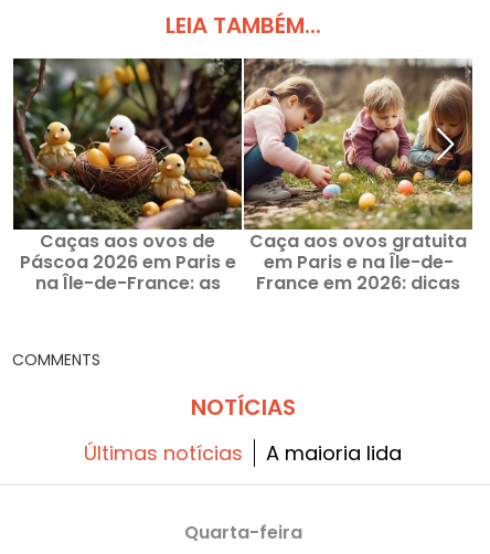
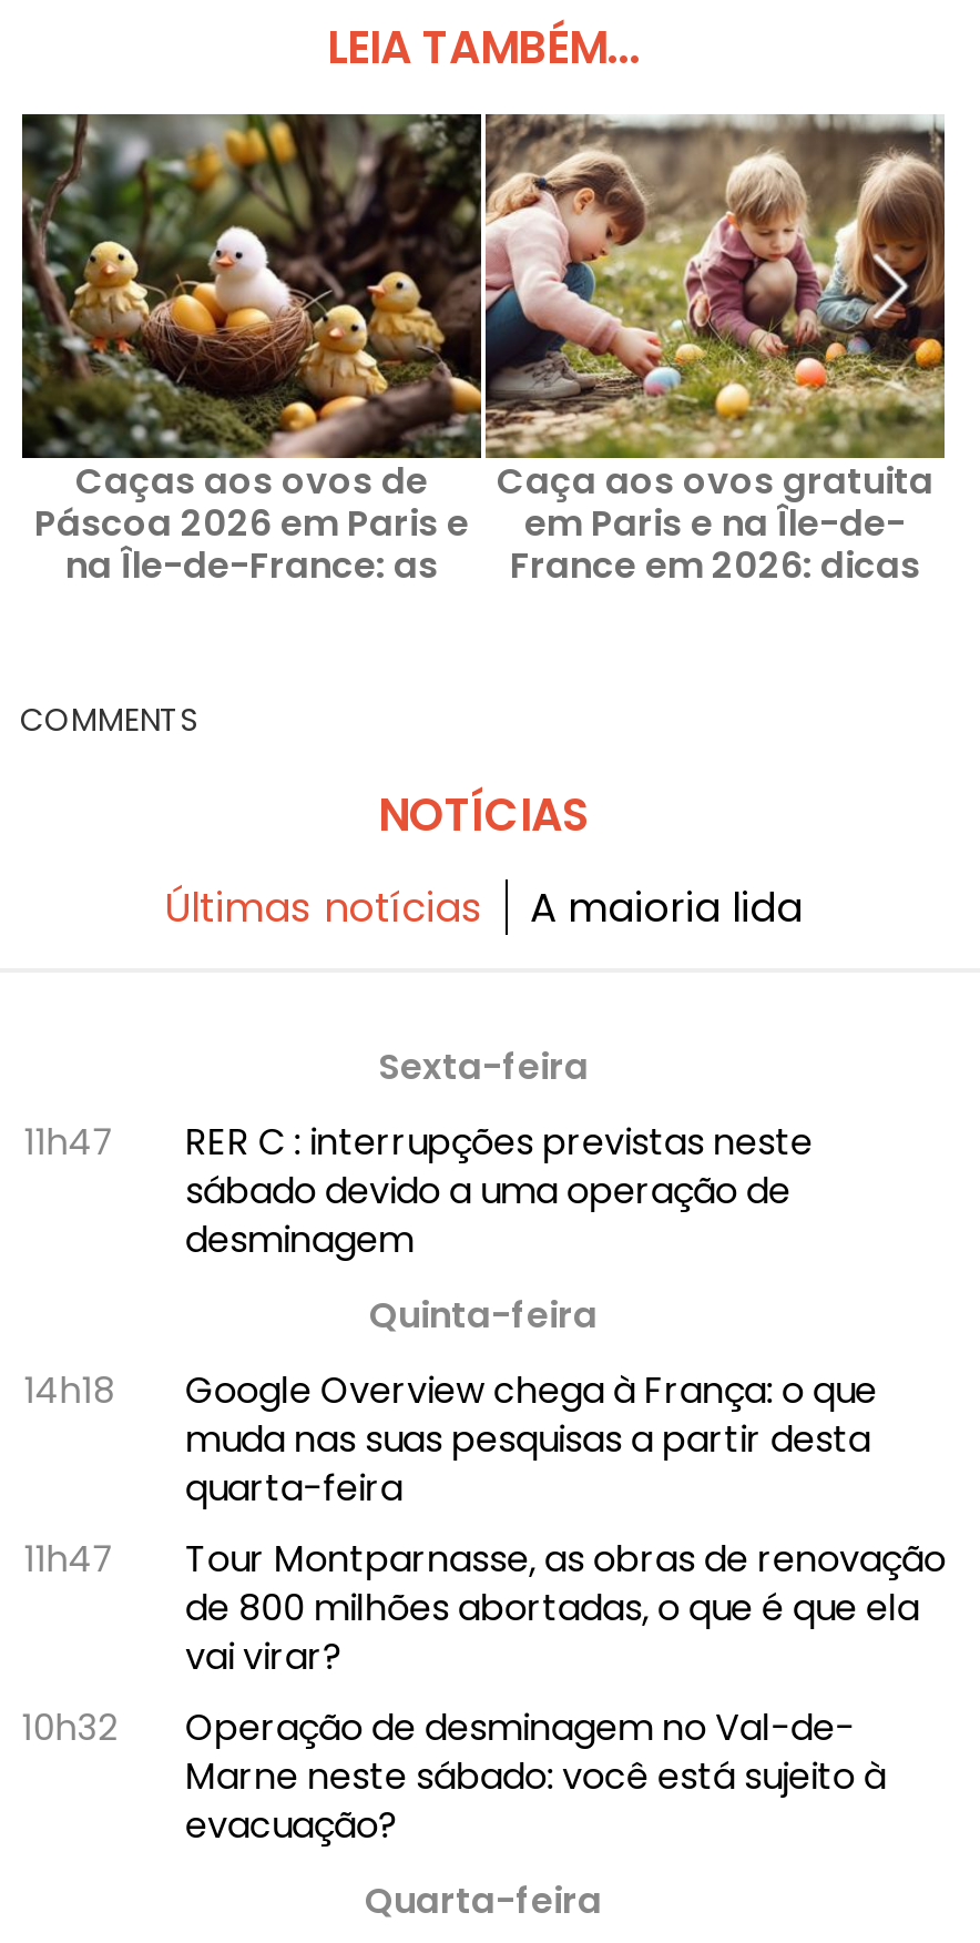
none -> [22,1042,946,1851] Sexta-feira | 11h47 | RER C : interrupções previstas neste | sábado devido a uma operação de | desminagem | Quinta-feira | 14h18 | Google Overview chega à França: o que | muda nas suas pesquisas a partir desta | quarta-feira | 11h47 | Tour Montparnasse, as obras de renovação | de 800 milhões abortadas, o que é que ela | vai virar? | 10h32 | Operação de desminagem no Val-de- | Marne neste sábado: você está sujeito à | evacuação?

